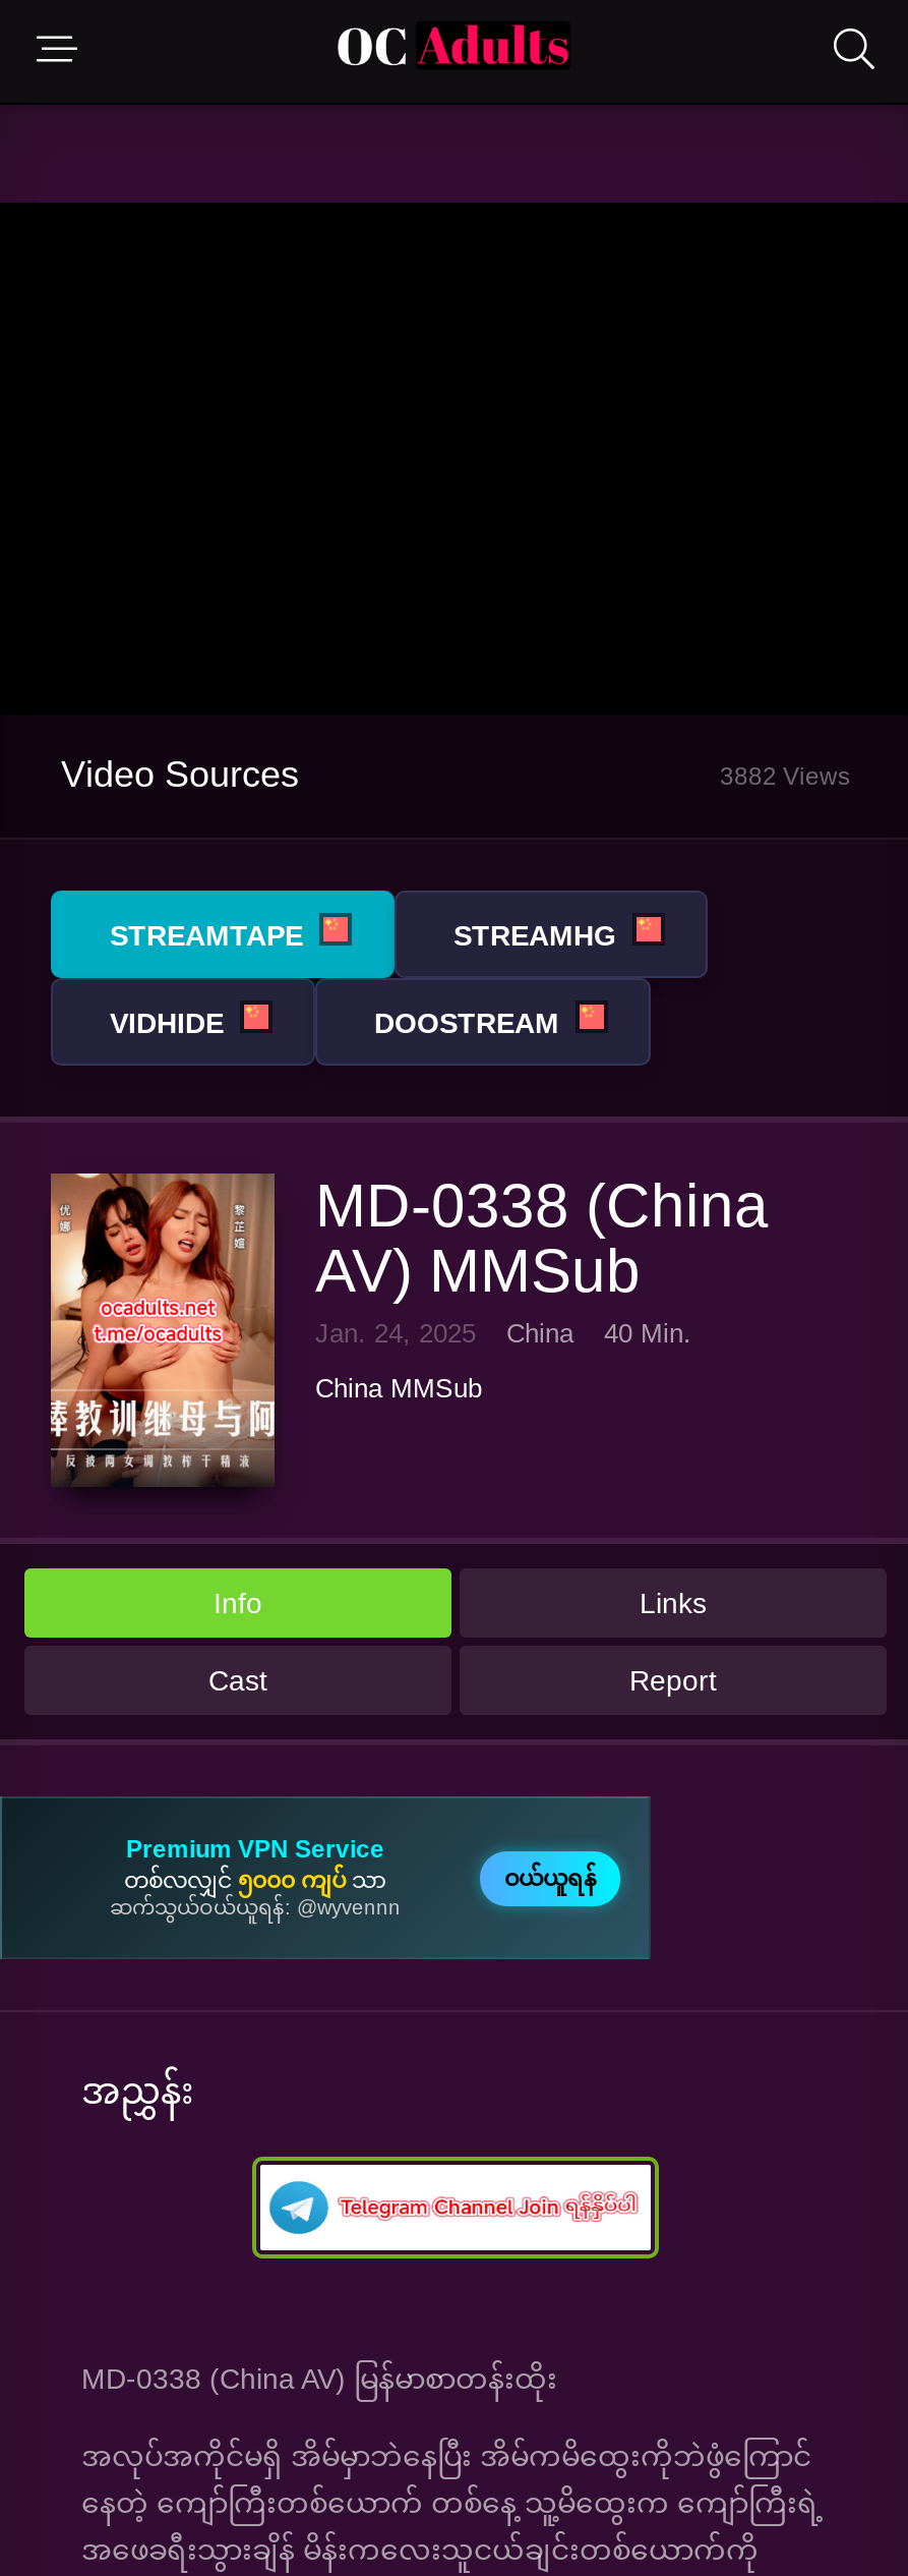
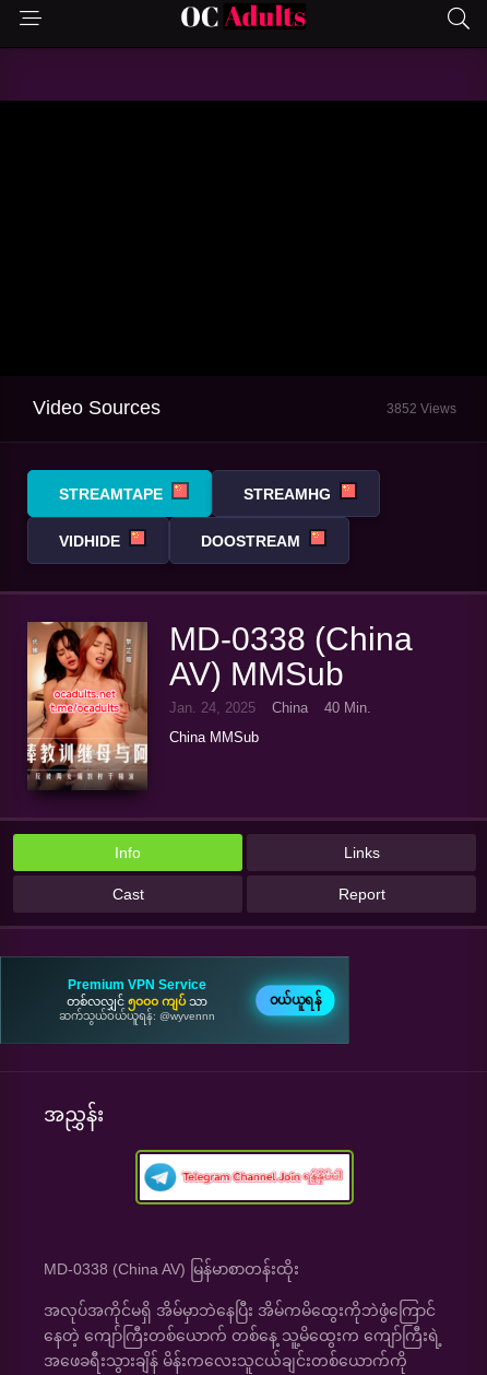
[720,763,850,791] 3882 Views -> [387,401,456,417] 3852 Views

